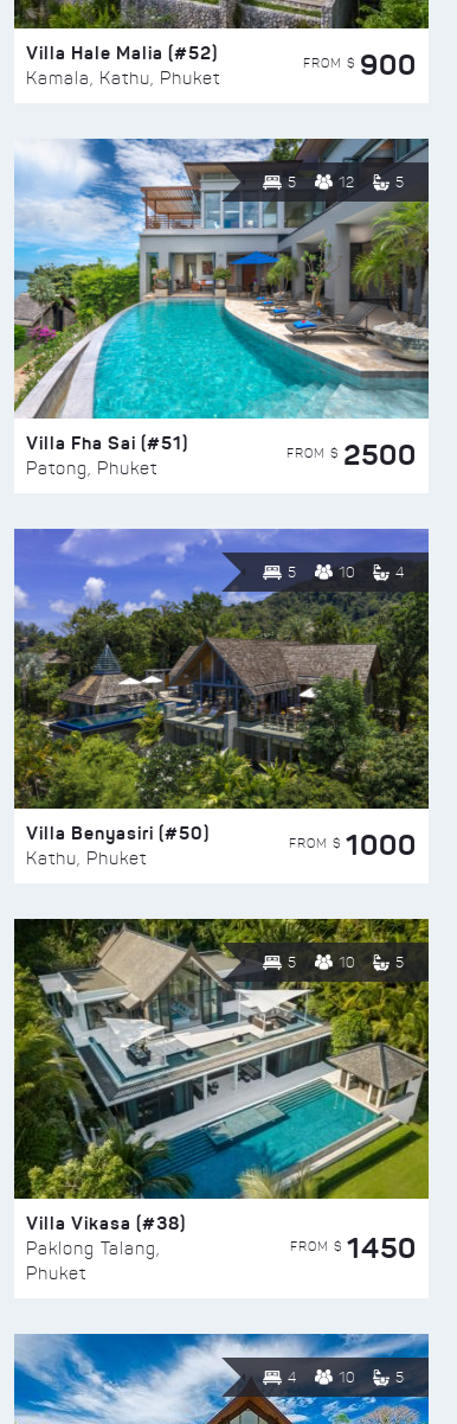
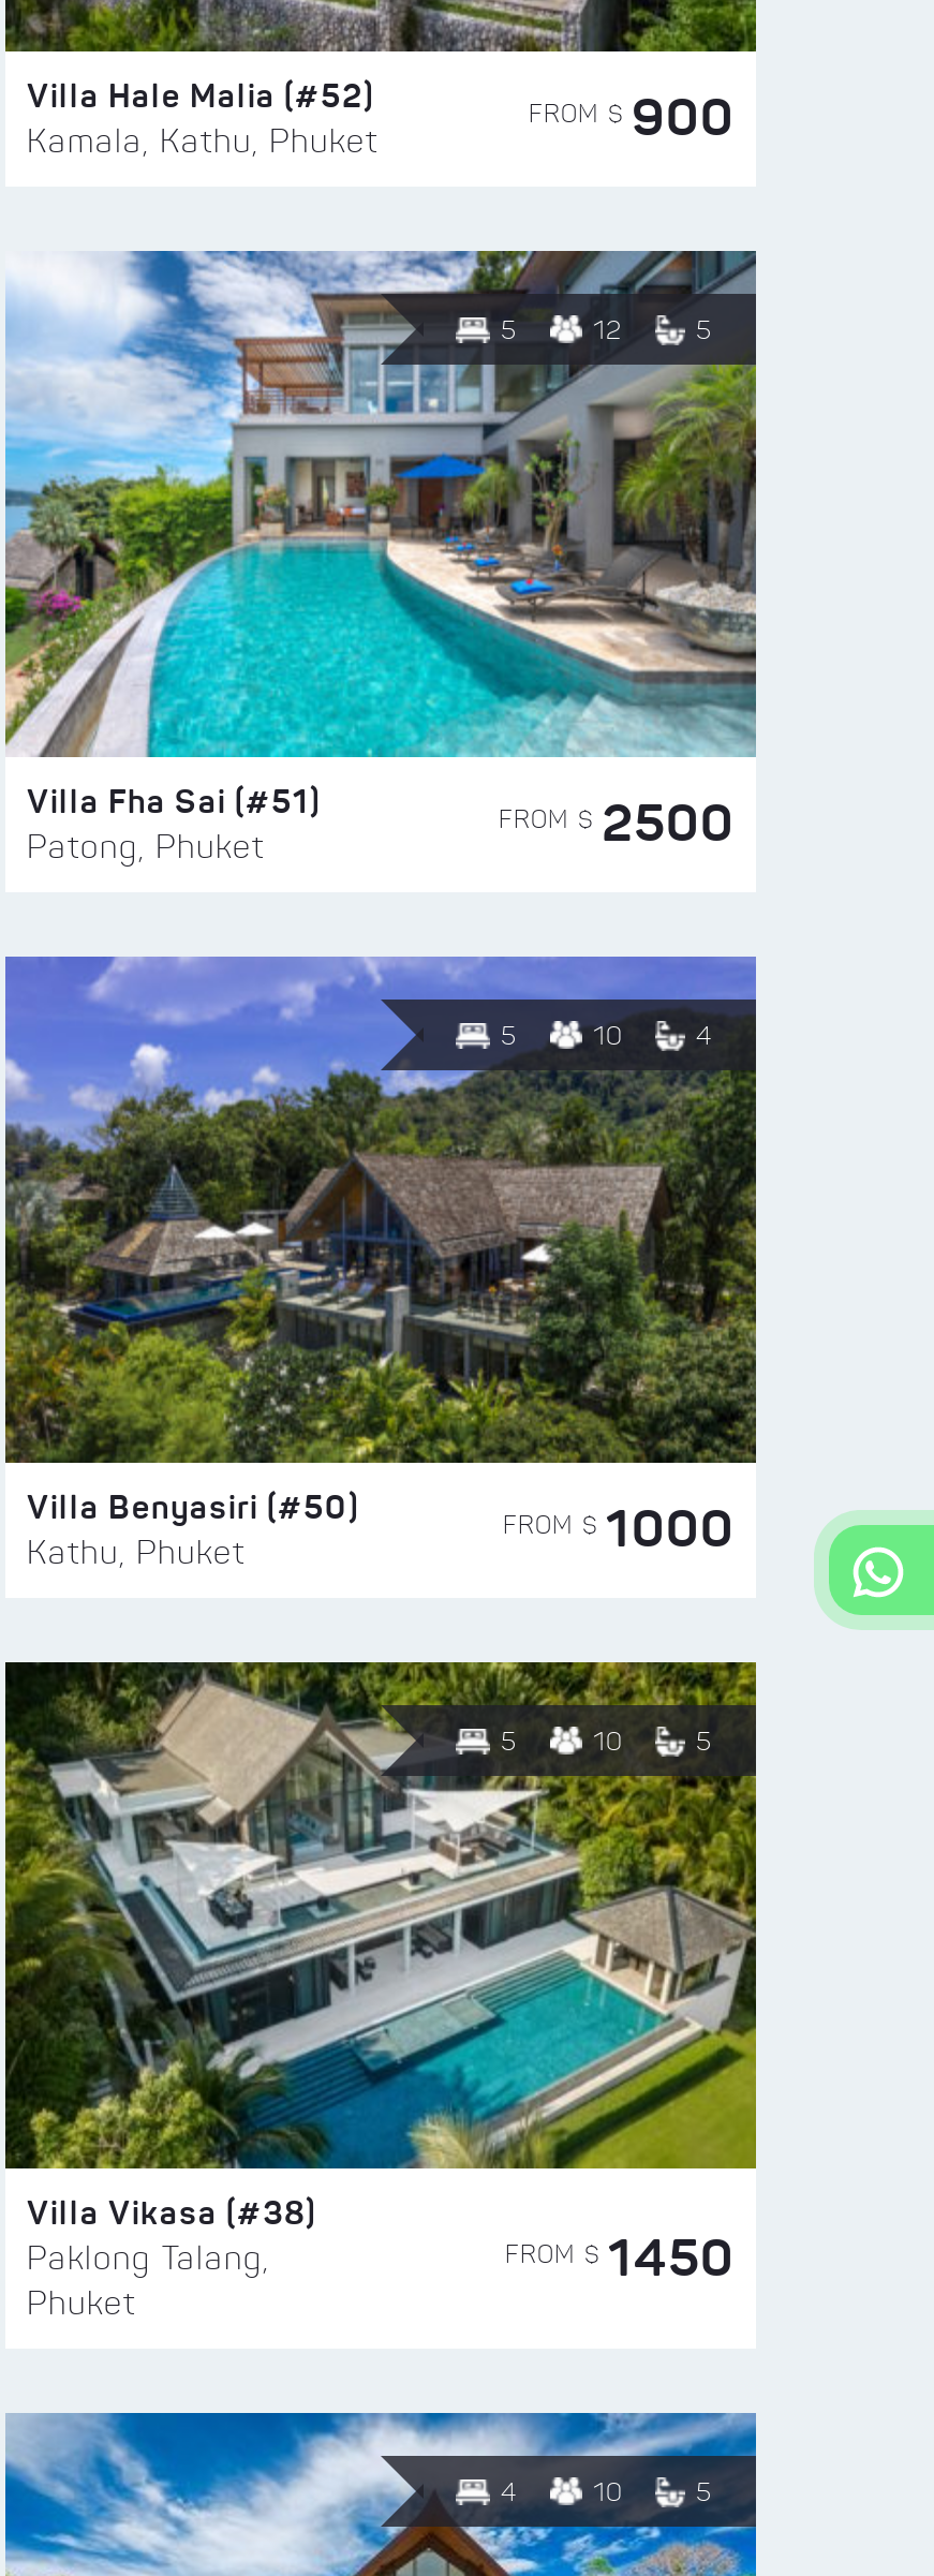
none -> [816,1512,928,1628] [image]

